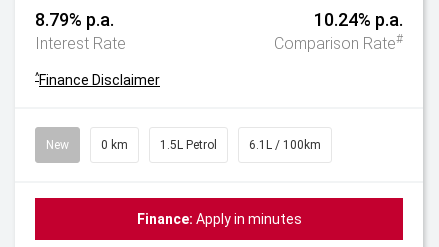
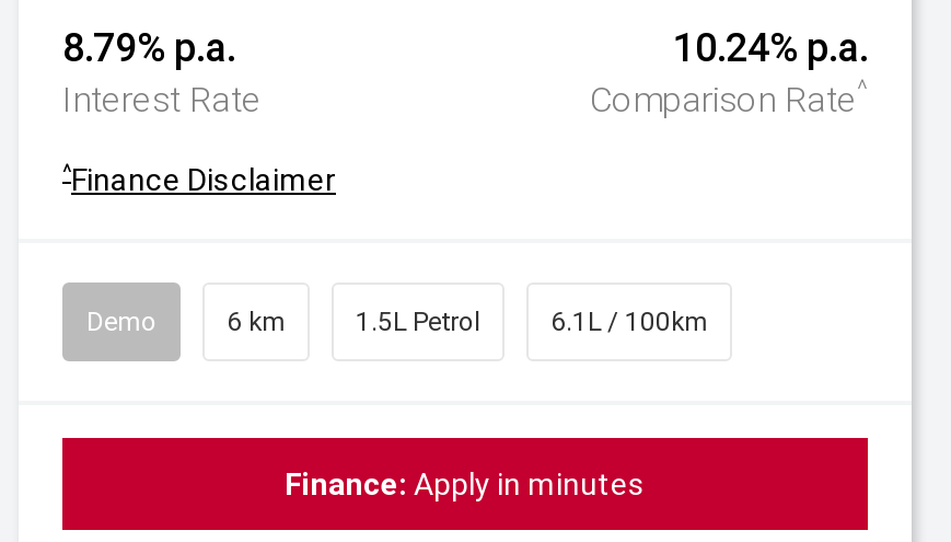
[274,32,403,53] Comparison Rate# -> [590,74,868,120] Comparison Rate^
[46,138,128,152] New | 0 km -> [86,307,286,337] Demo | 6 km

